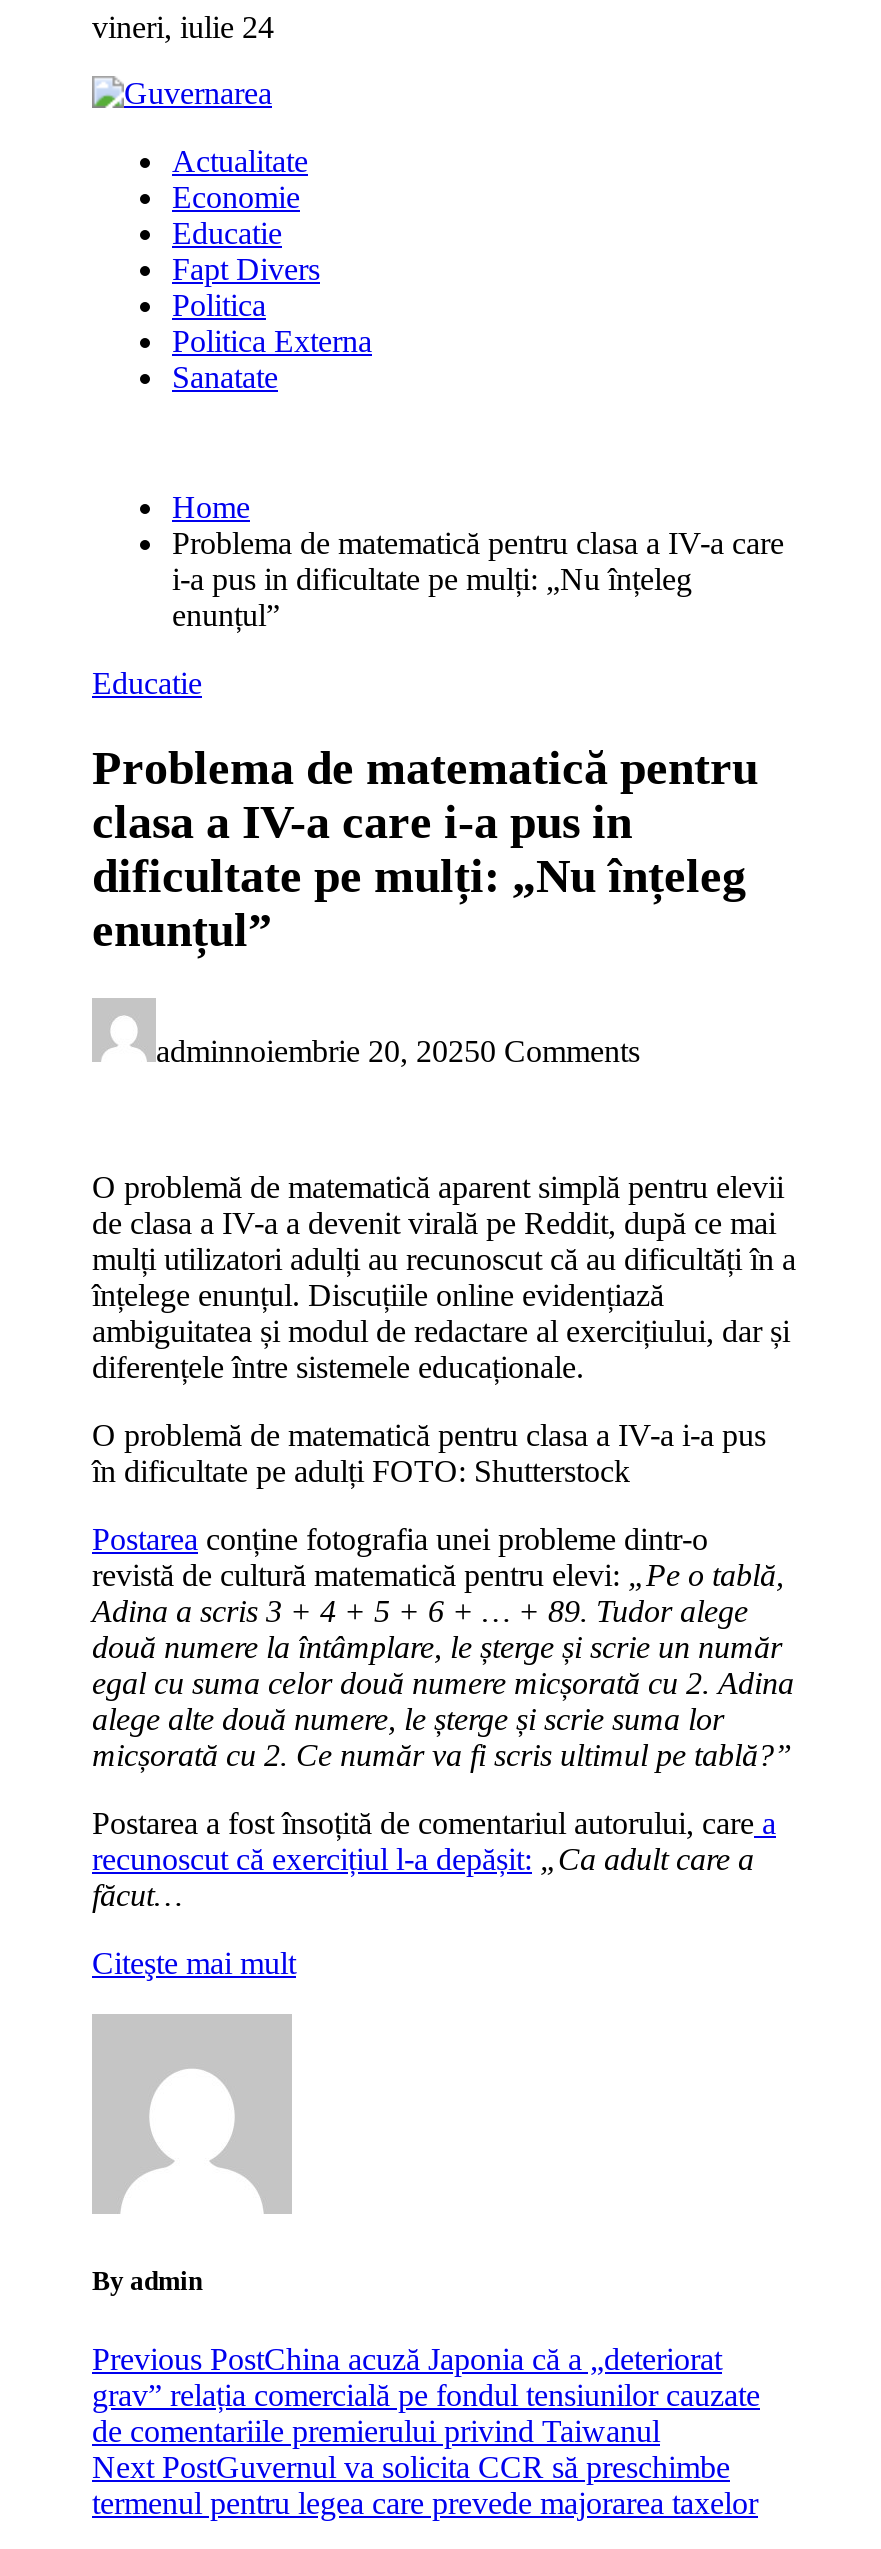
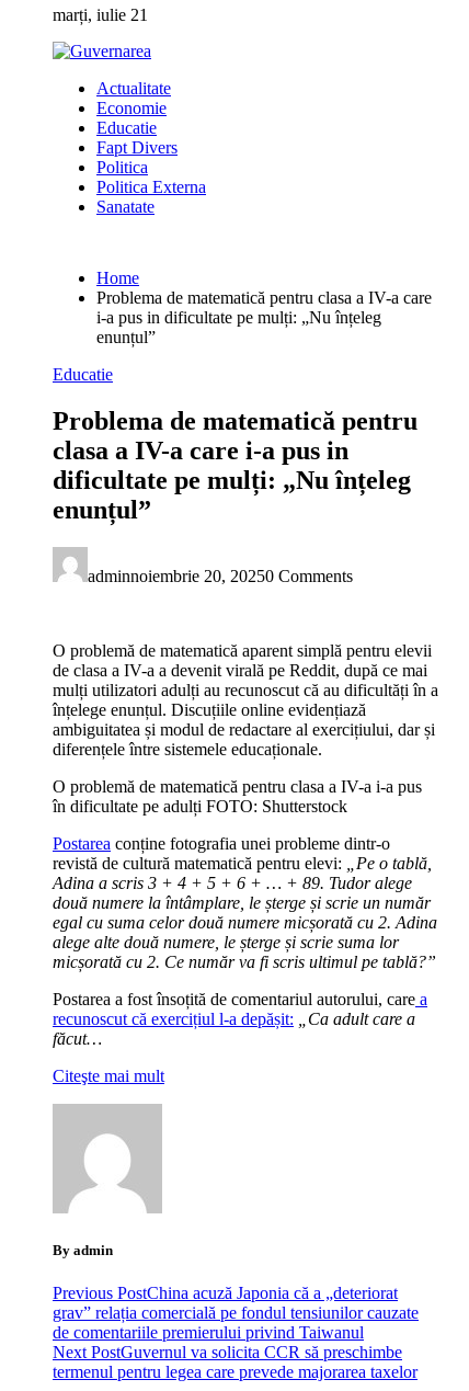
[92,10,274,44] vineri, iulie 24 -> [53,5,148,24] marți, iulie 21

